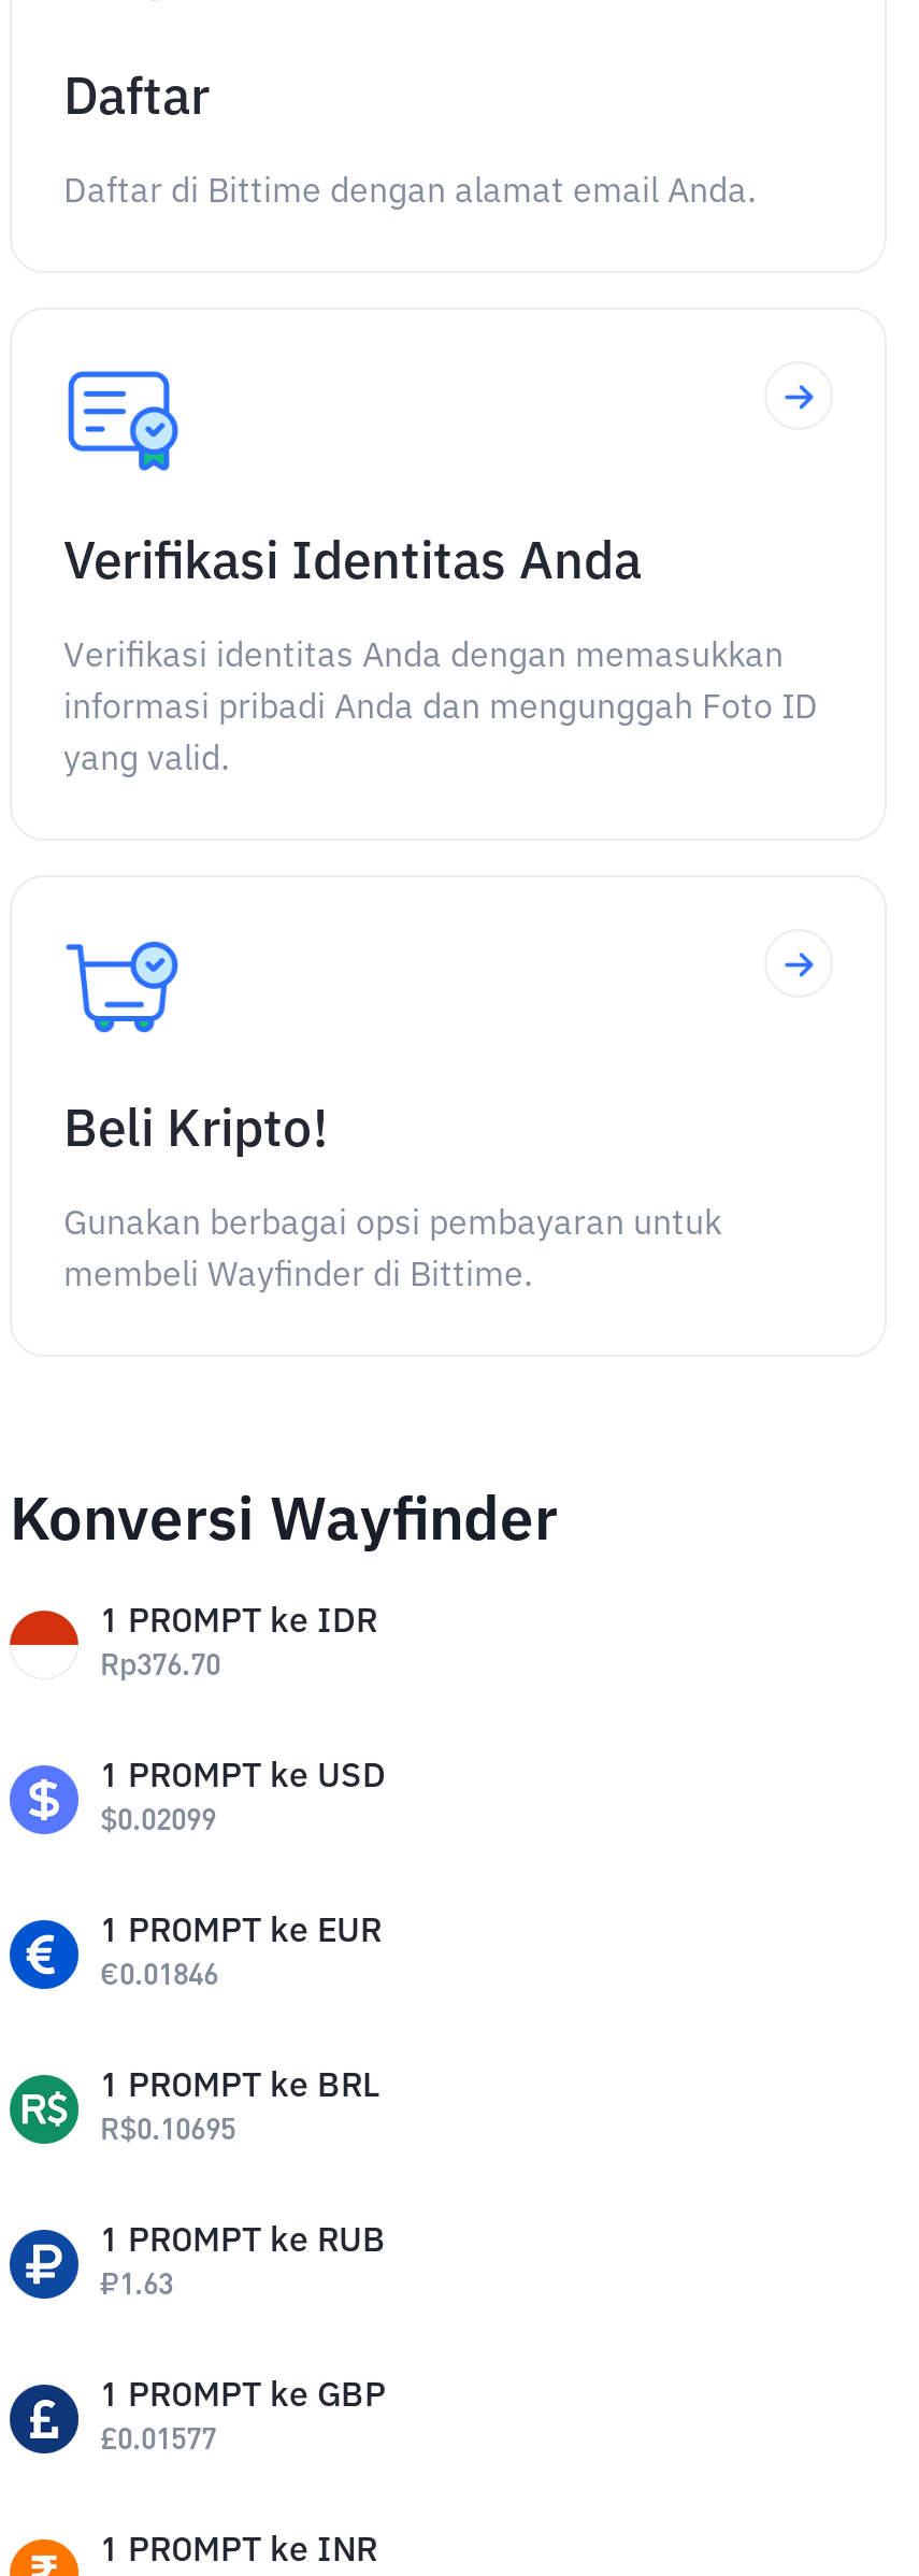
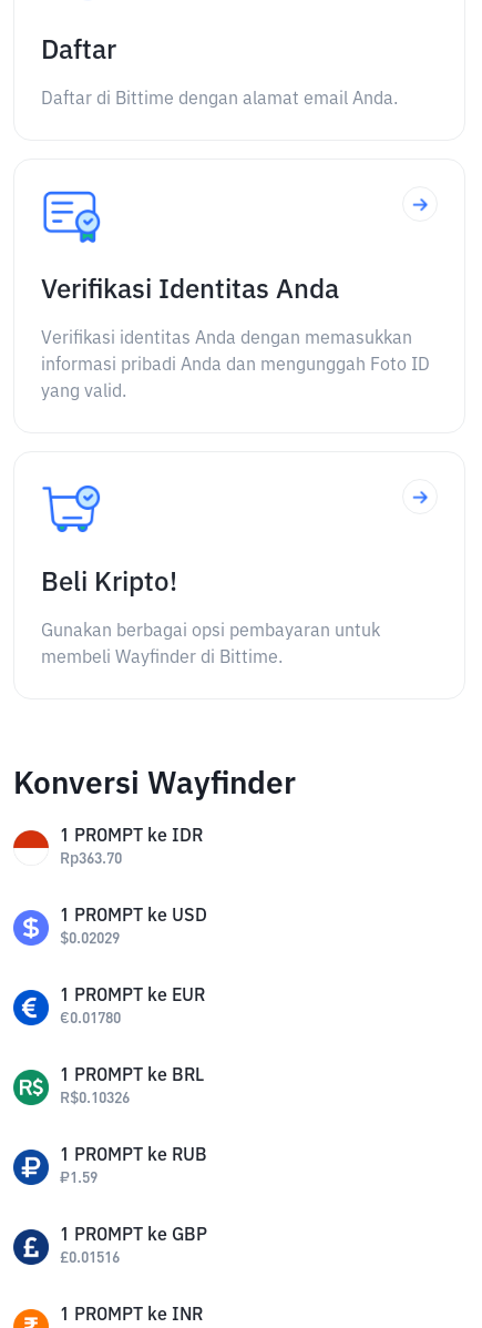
[100,1651,220,1681] Rp376.70 -> [60,851,122,867] Rp363.70
[100,1806,216,1836] $0.02099 -> [60,931,120,947] $0.02029
[100,1961,218,1991] €0.01846 -> [60,1011,121,1026] €0.01780
[100,2116,235,2146] R$0.10695 -> [60,1091,130,1106] R$0.10326
[100,2271,173,2301] ₽1.63 -> [60,1171,98,1186] ₽1.59
[100,2425,216,2456] £0.01577 -> [60,1250,120,1266] £0.01516

